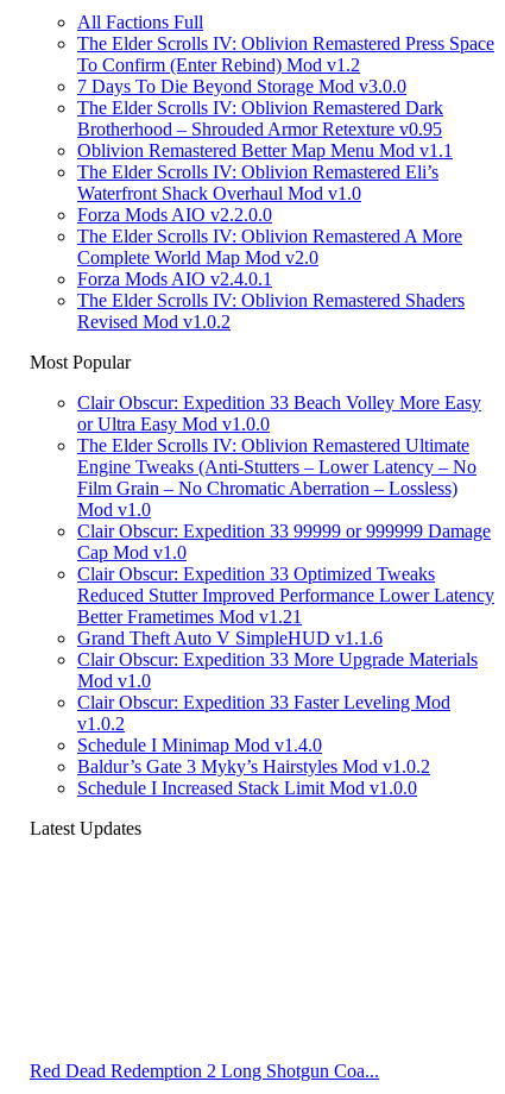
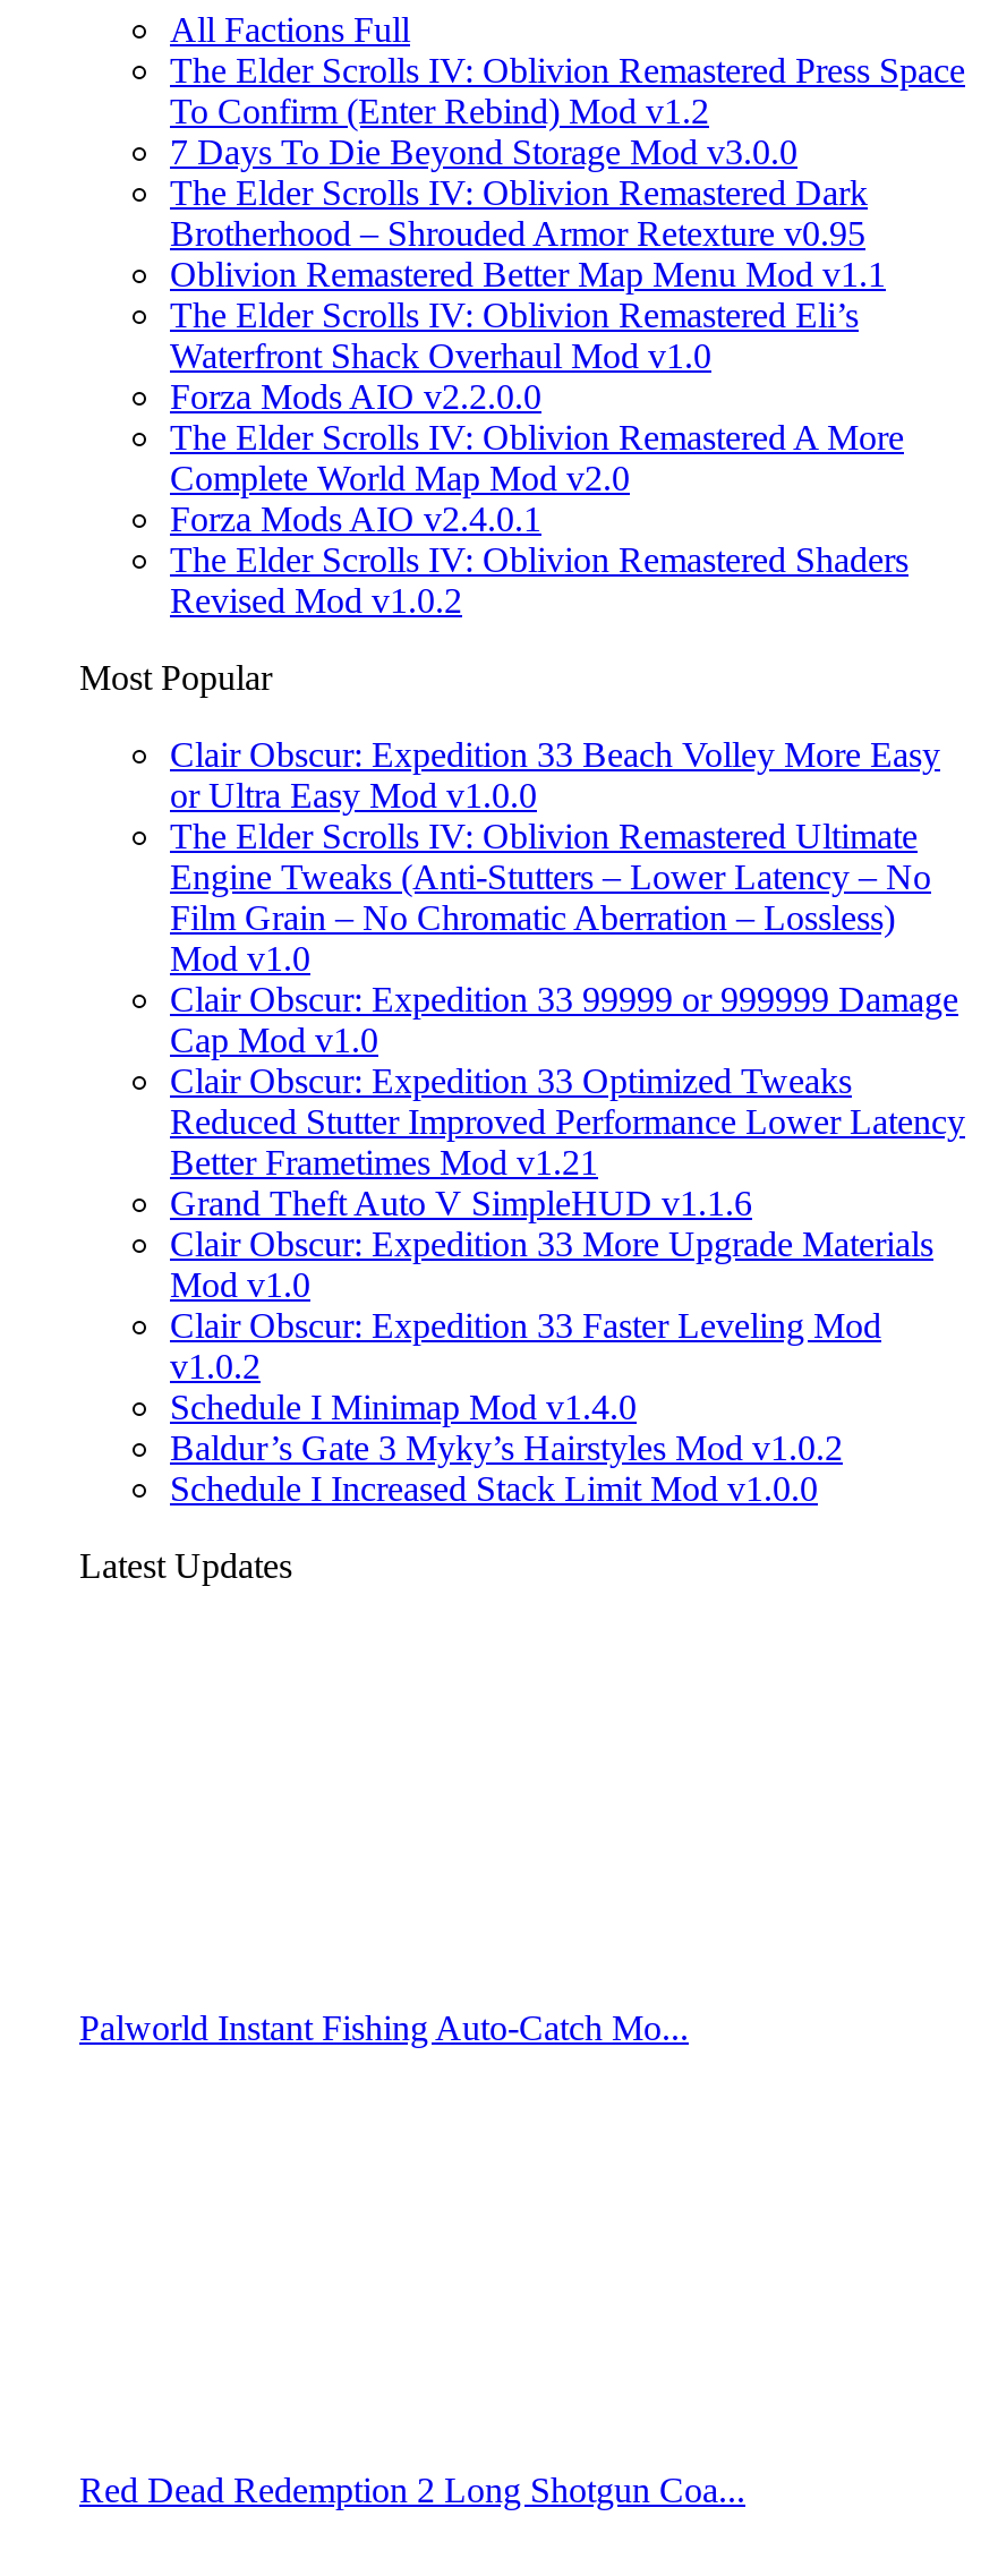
none -> [79,2008,689,2047] Palworld Instant Fishing Auto-Catch Mo...

